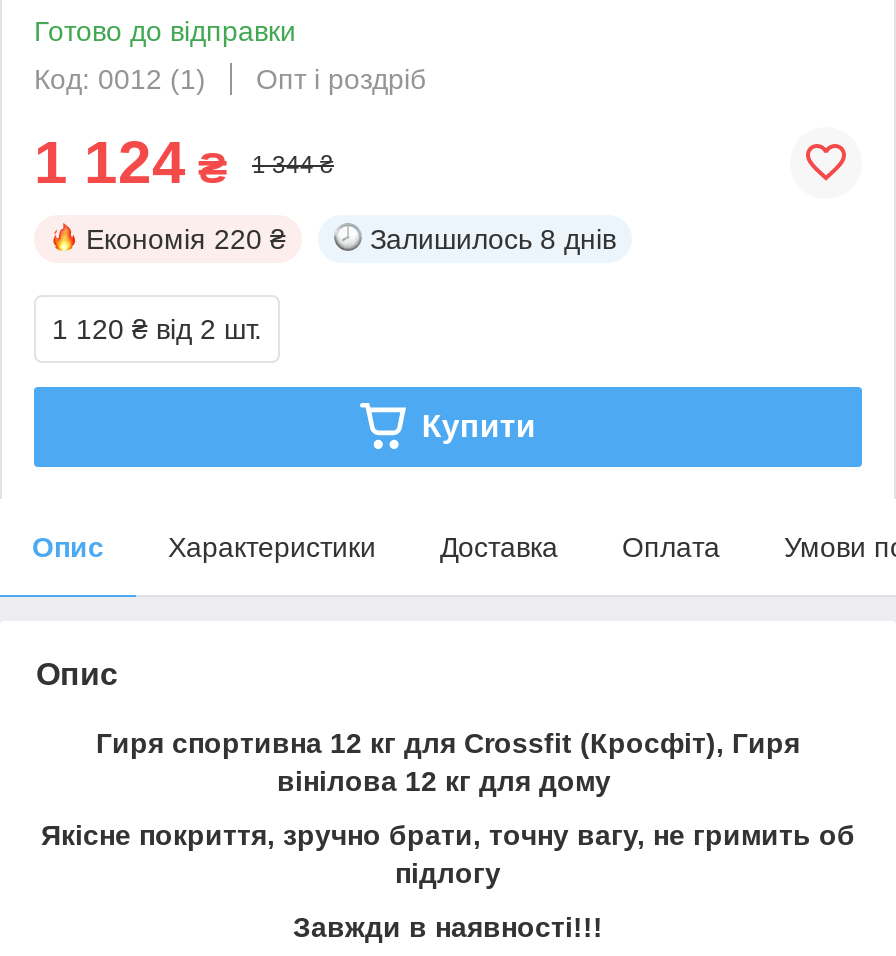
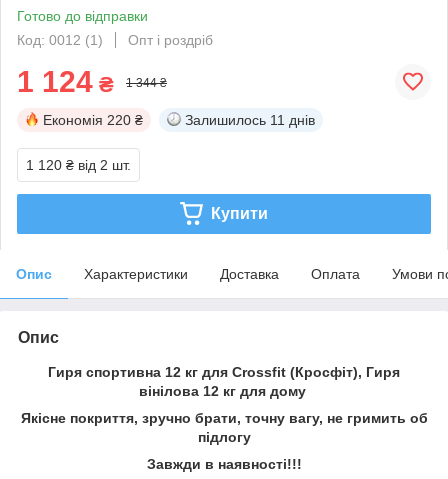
[370,223,616,255] Залишилось 8 днів -> [185,112,315,128] Залишилось 11 днів

